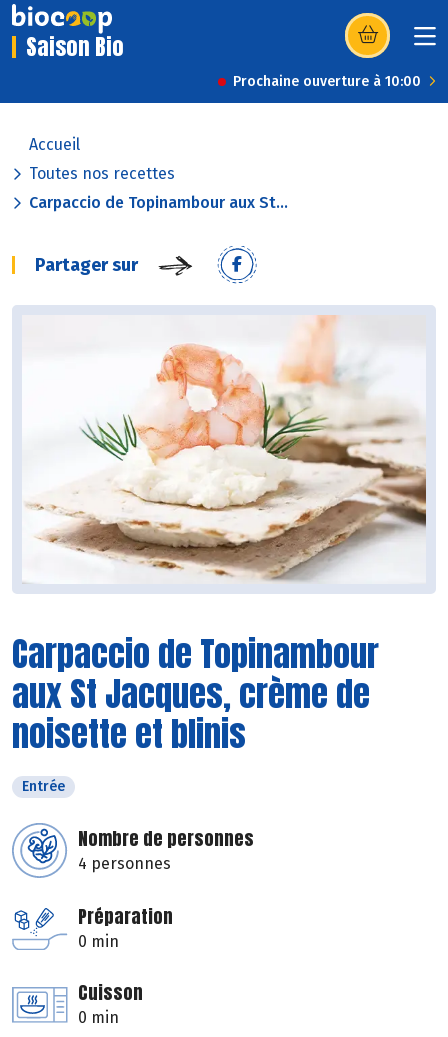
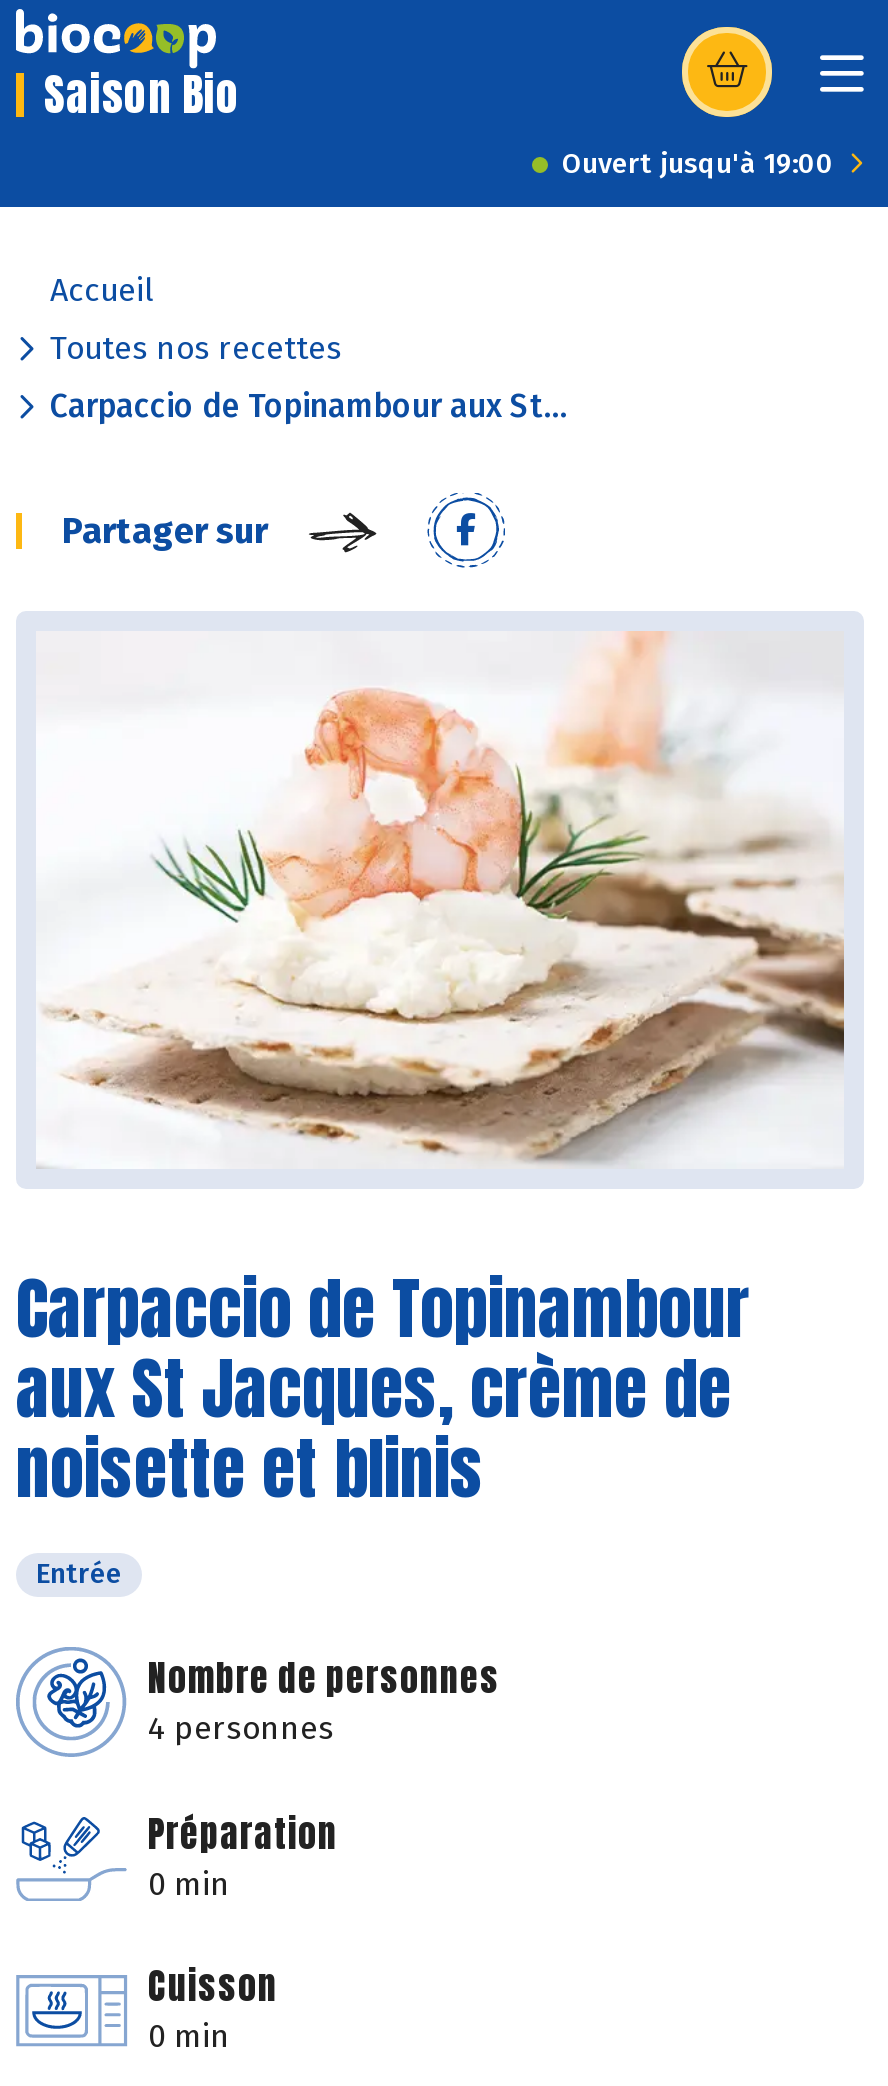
[233,73,421,90] Prochaine ouverture à 10:00 -> [562,147,834,181] Ouvert jusqu'à 19:00

